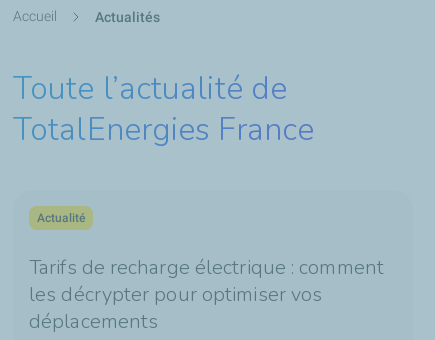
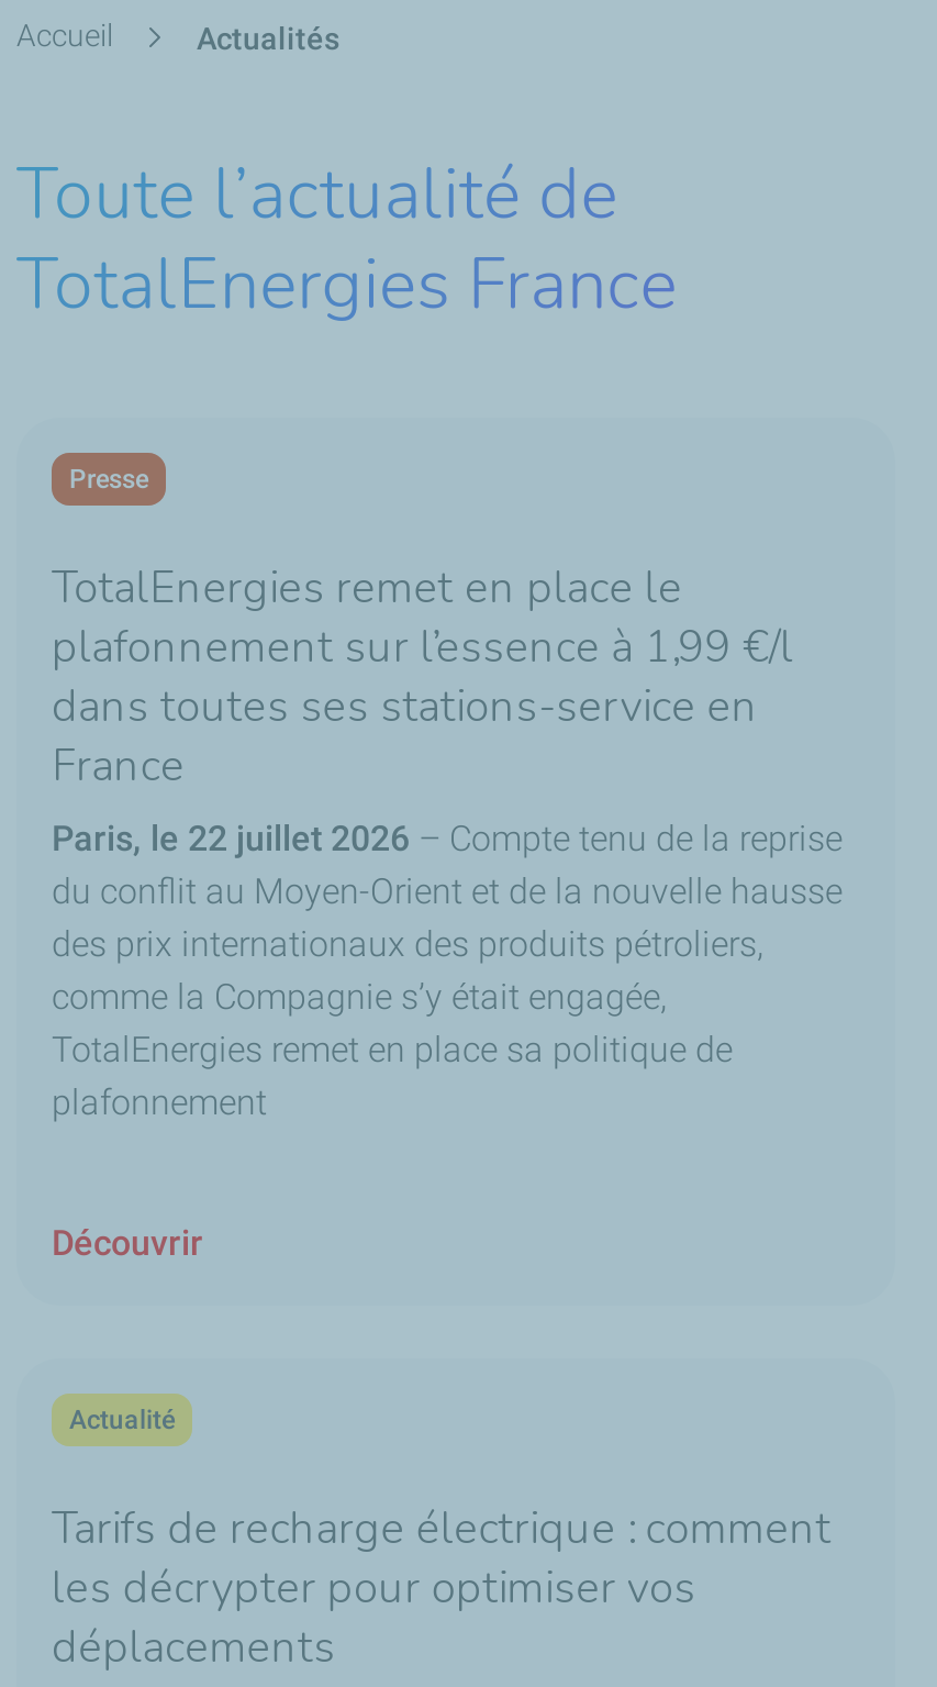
none -> [52,464,843,1264] Presse | TotalEnergies remet en place le | plafonnement sur l’essence à 1,99 €/l | dans toutes ses stations-service en | France | Paris, le 22 juillet 2026 – Compte tenu de la reprise | du conflit au Moyen-Orient et de la nouvelle hausse | des prix internationaux des produits pétroliers, | comme la Compagnie s’y était engagée, | TotalEnergies remet en place sa politique de | plafonnement | Découvrir

